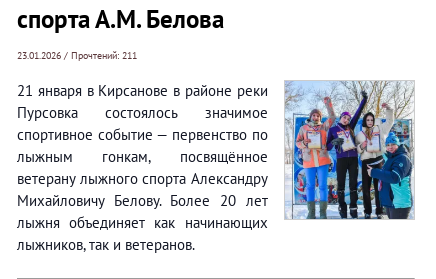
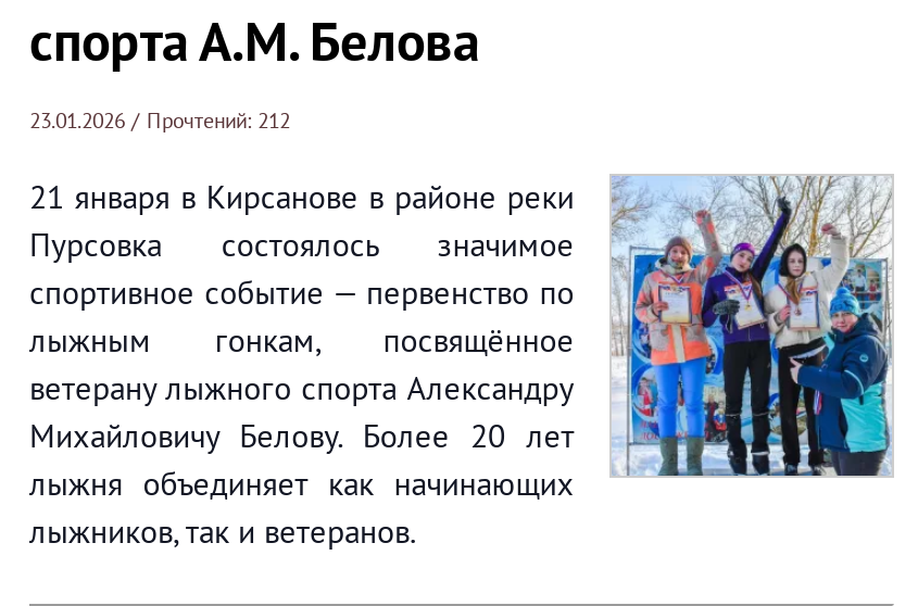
[17,49,137,62] 23.01.2026 / Прочтений: 211 -> [29,106,290,135] 23.01.2026 / Прочтений: 212

